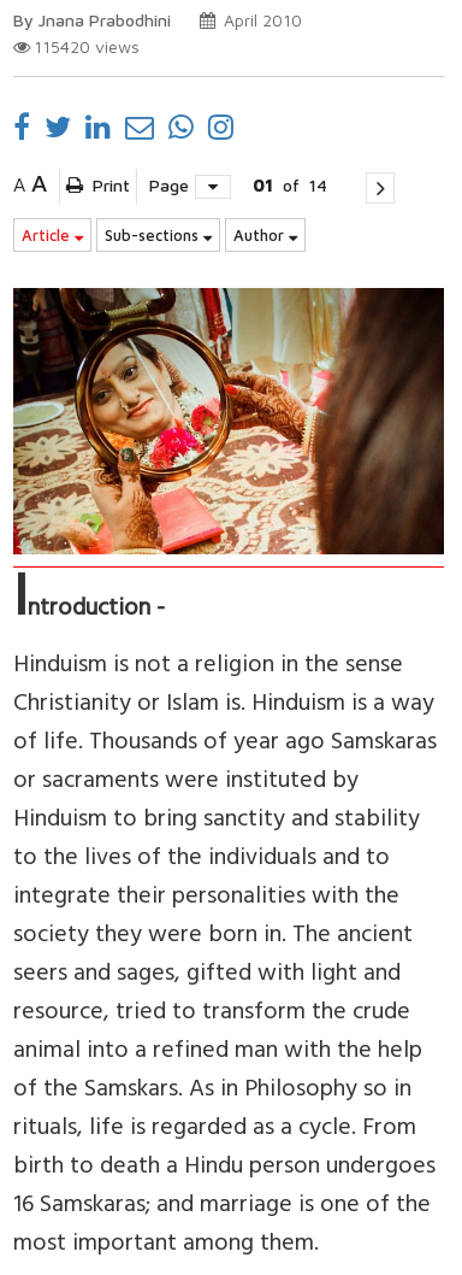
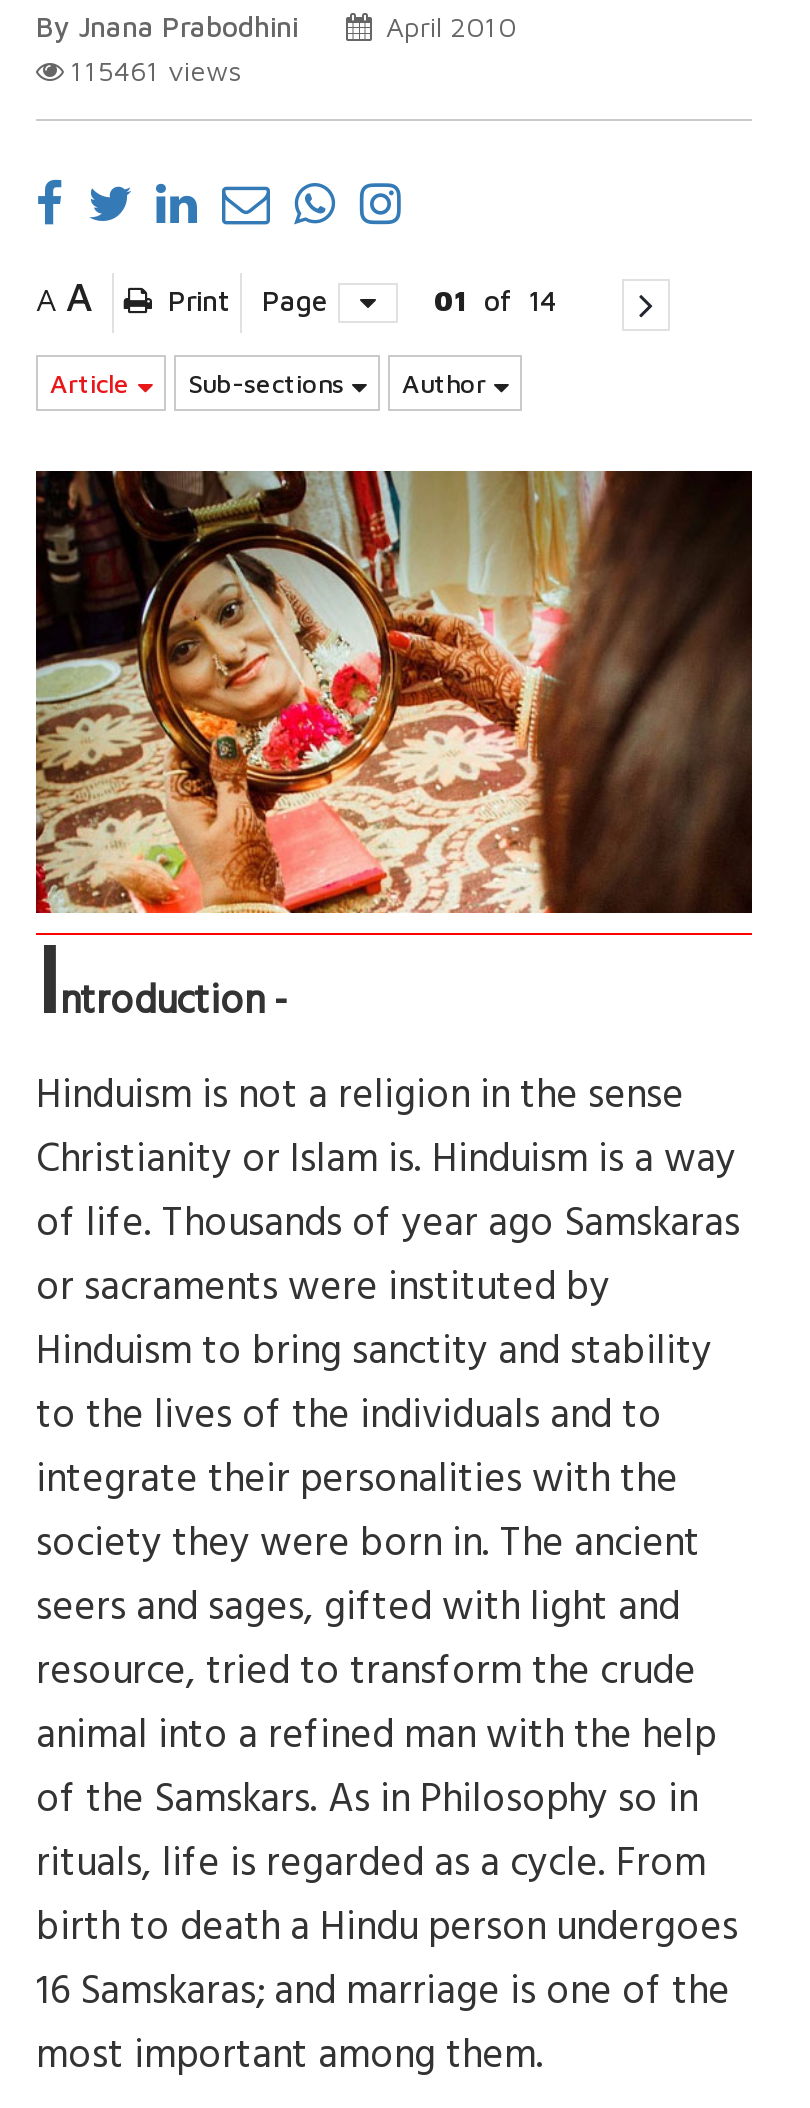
[34,36,140,57] 115420 views -> [70,53,242,87] 115461 views

